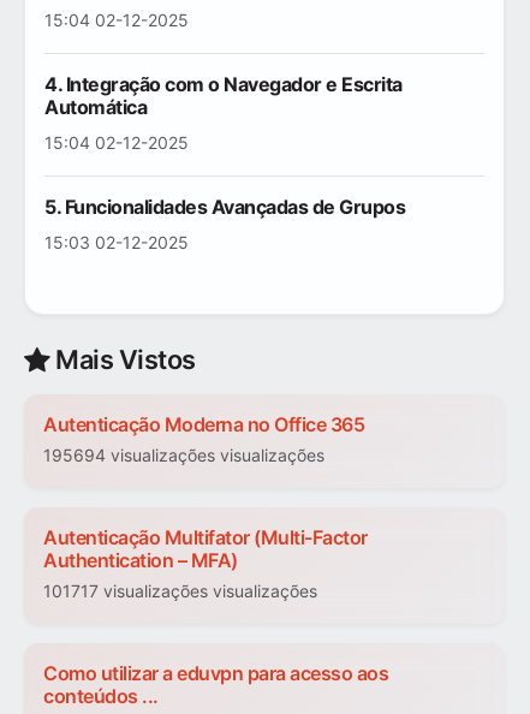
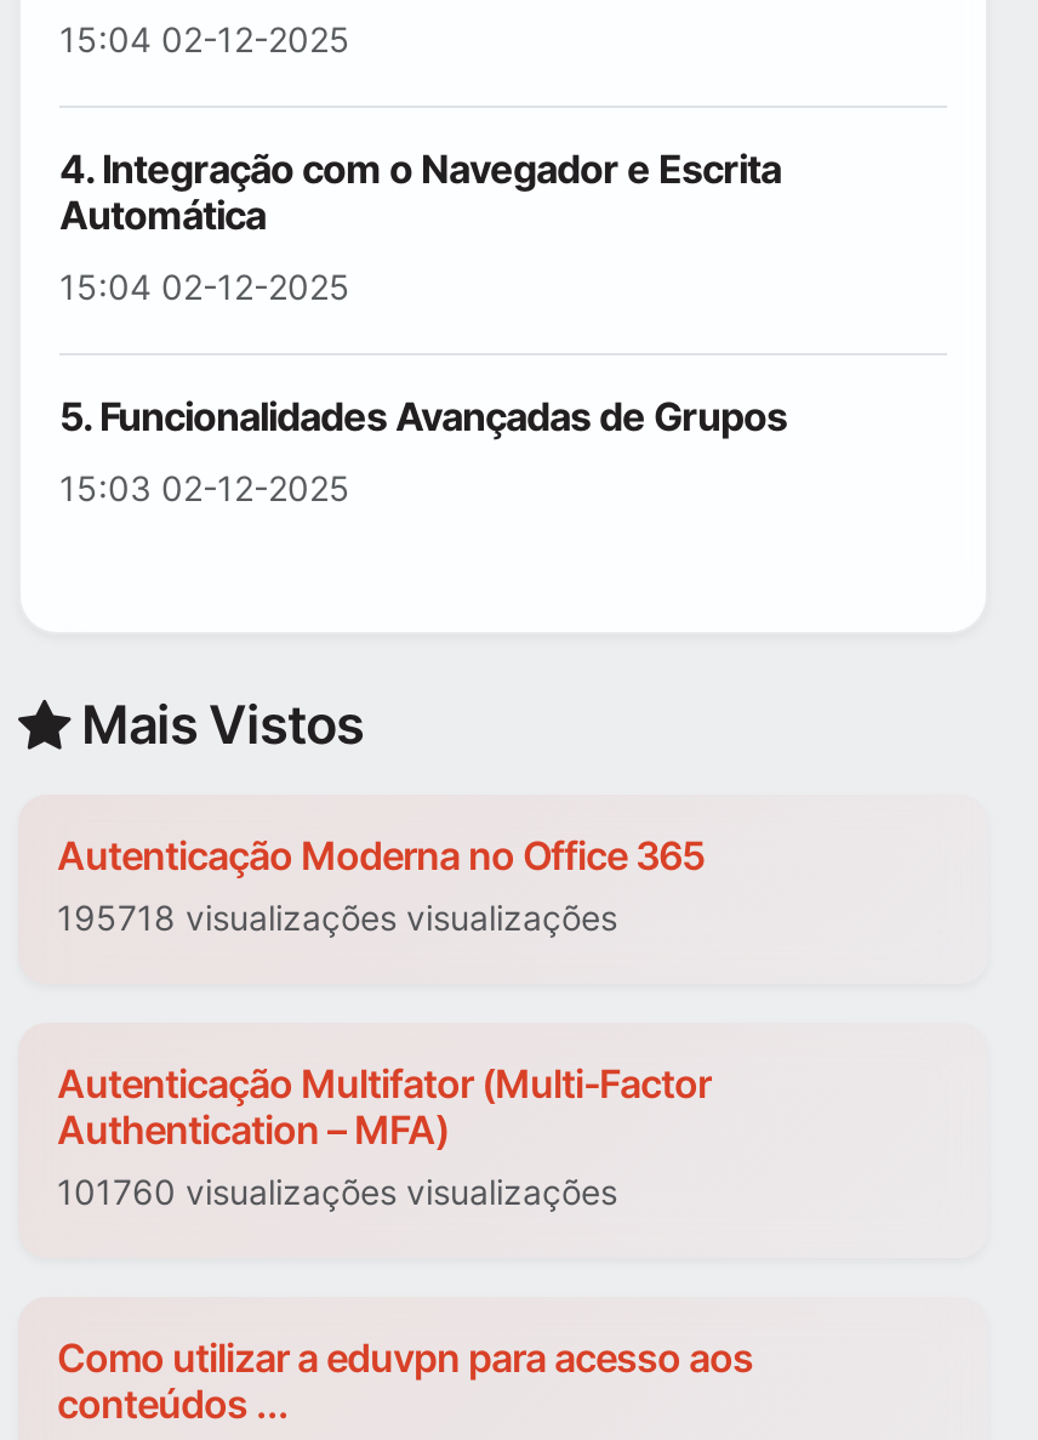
[43,445,324,466] 195694 visualizações visualizações -> [57,898,617,939] 195718 visualizações visualizações
[43,581,317,602] 101717 visualizações visualizações -> [57,1172,617,1213] 101760 visualizações visualizações

